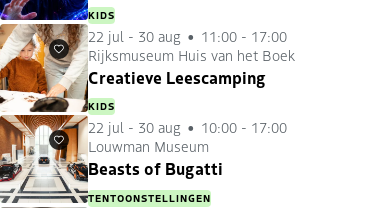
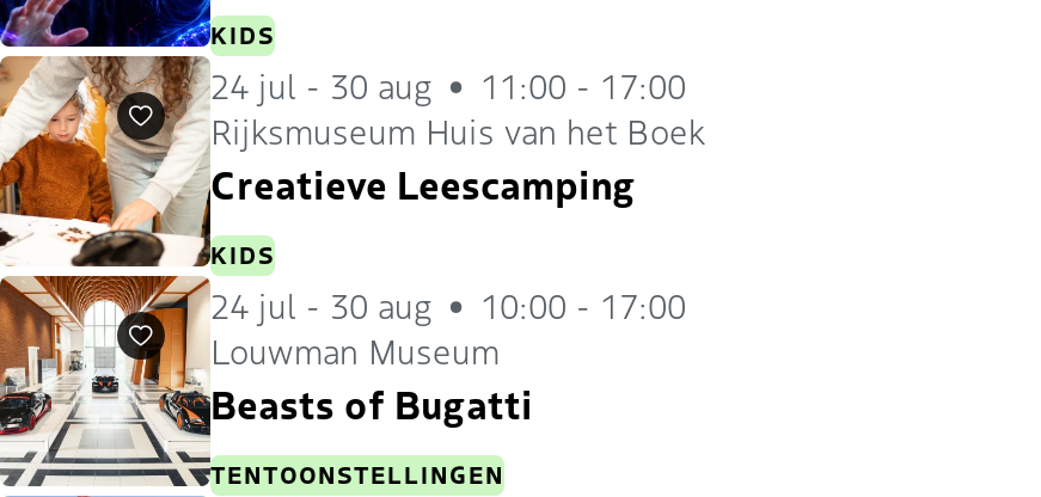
[88,26,287,46] 22 jul - 30 aug 11:00 - 17:00 -> [210,61,686,109] 24 jul - 30 aug 11:00 - 17:00
[88,117,287,137] 22 jul - 30 aug 10:00 - 17:00 -> [210,281,686,329] 24 jul - 30 aug 10:00 - 17:00

